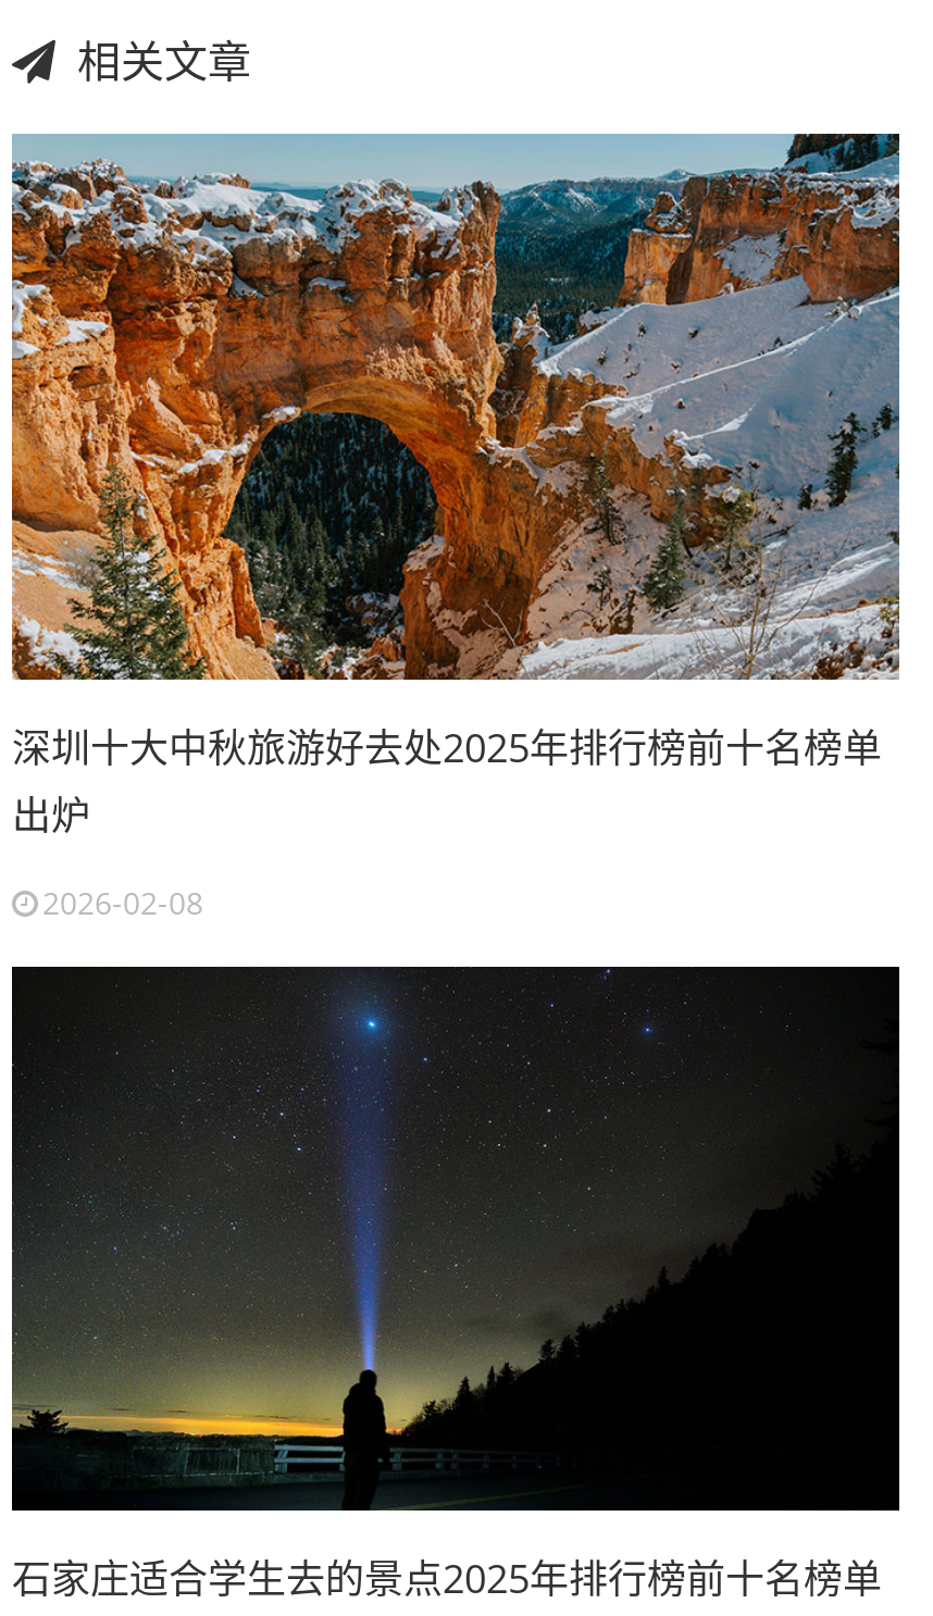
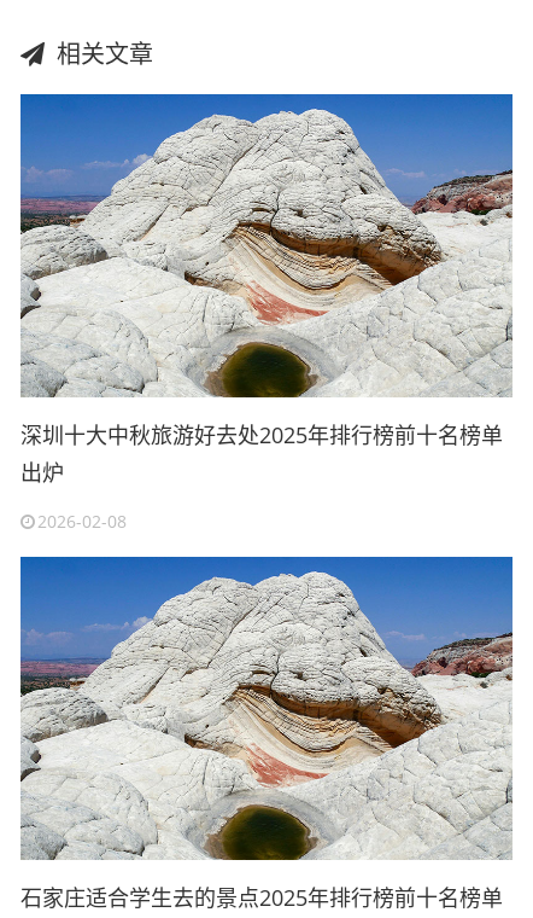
[10,130,901,683] [image] -> [19,93,514,399] [image]
[10,966,901,1514] [image] -> [19,557,514,861] [image]

